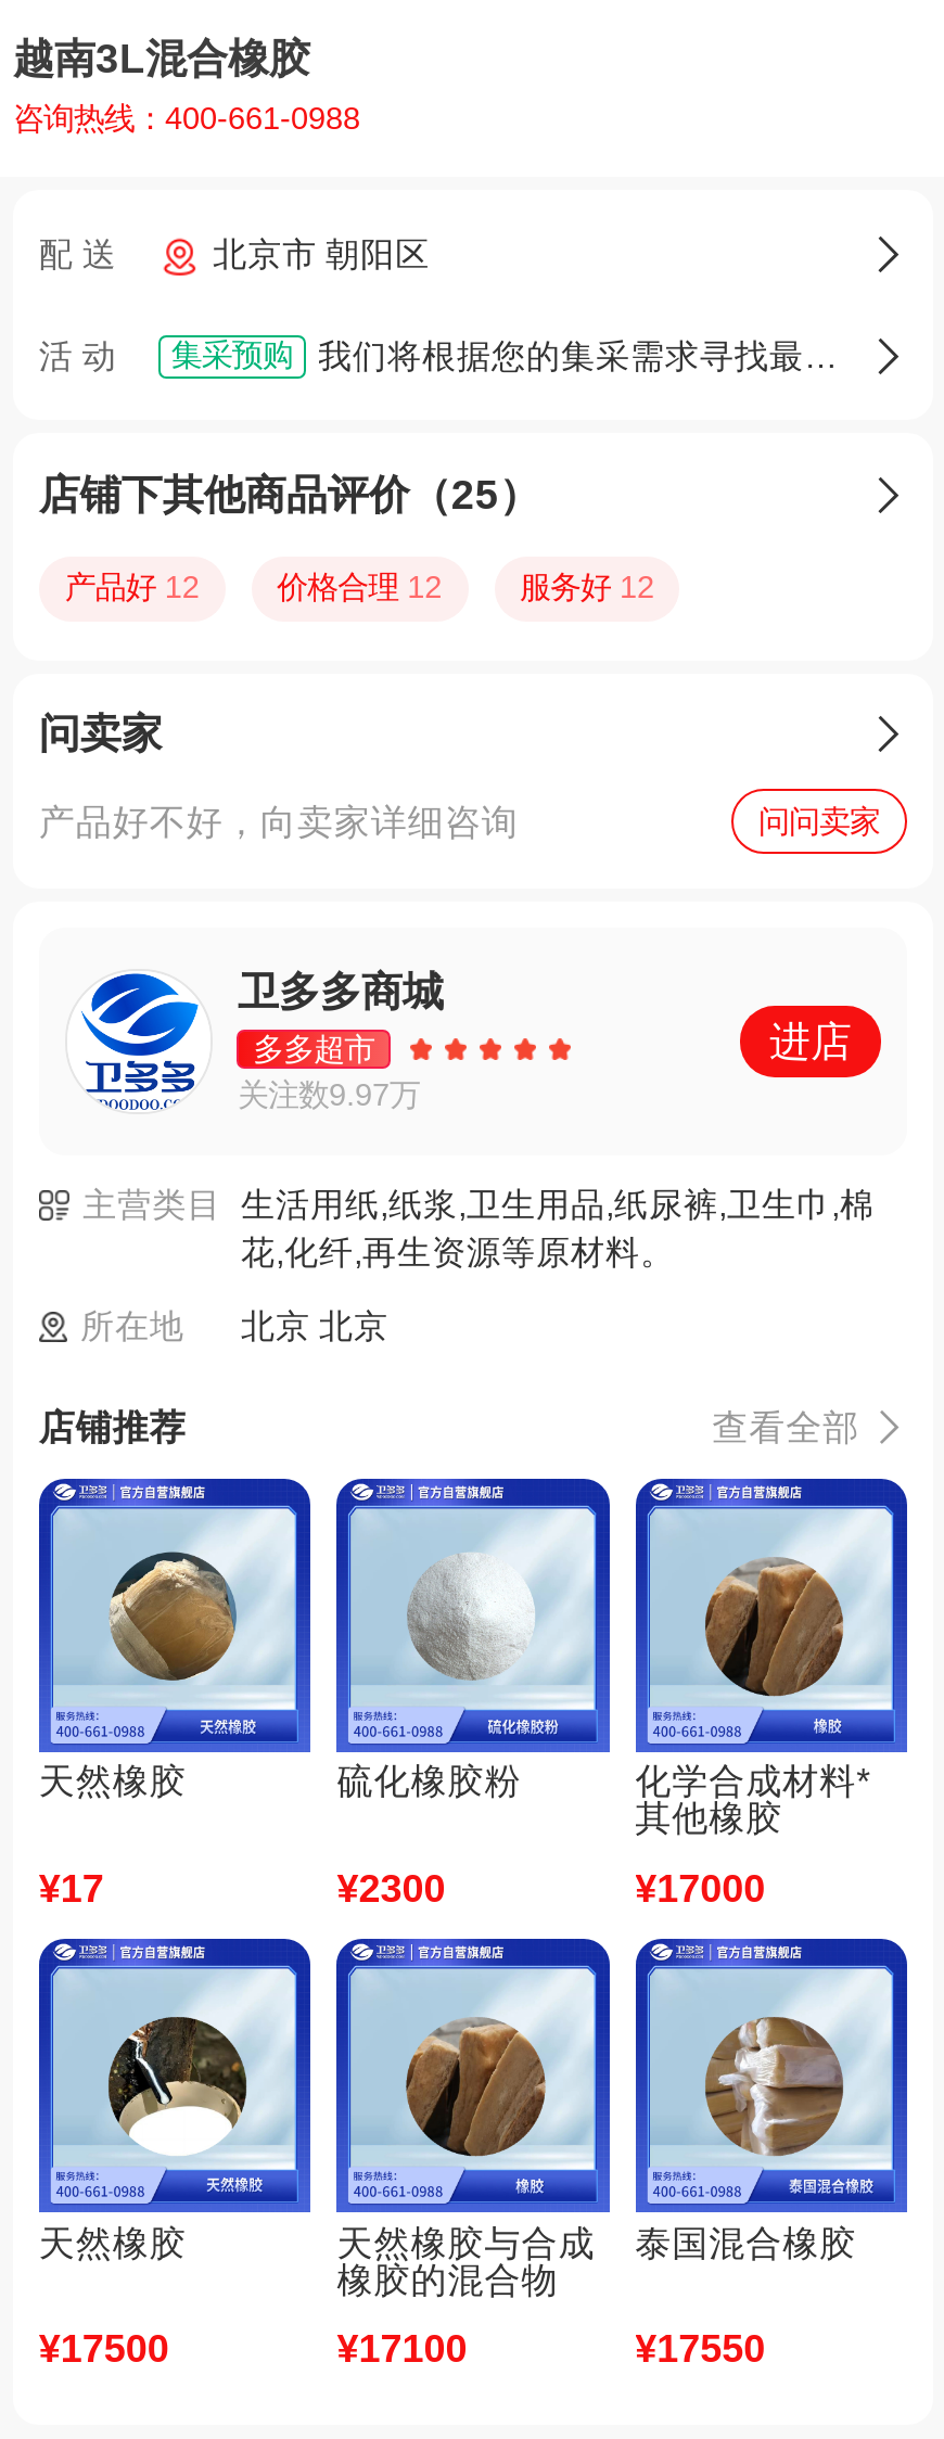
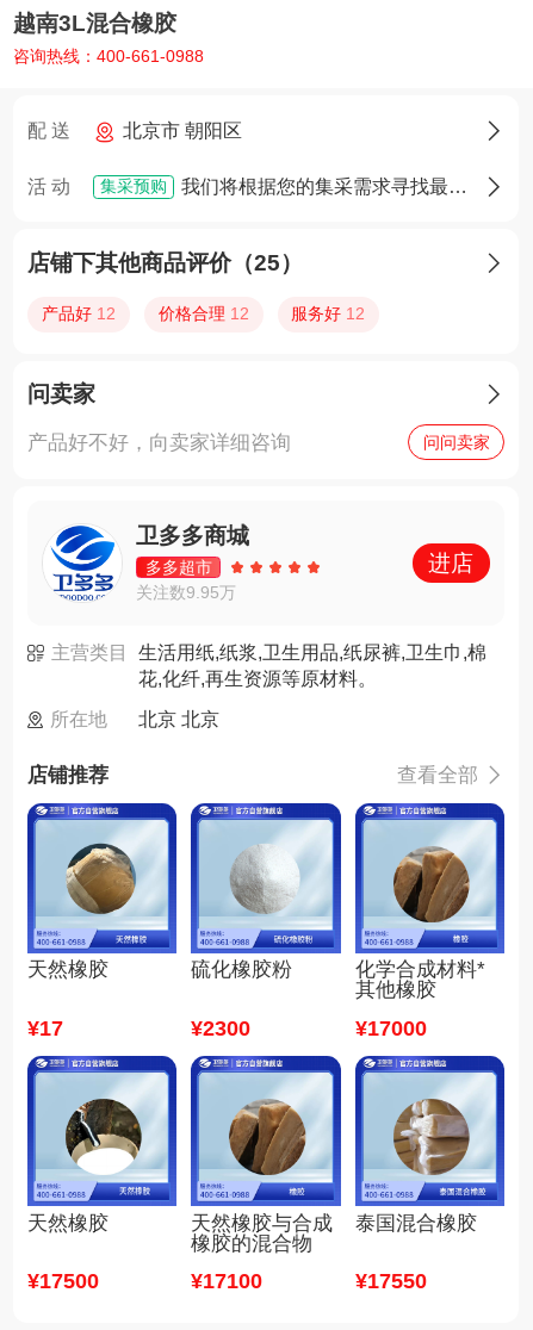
[238,1078,420,1113] 关注数9.97万 -> [137,583,237,602] 关注数9.95万

